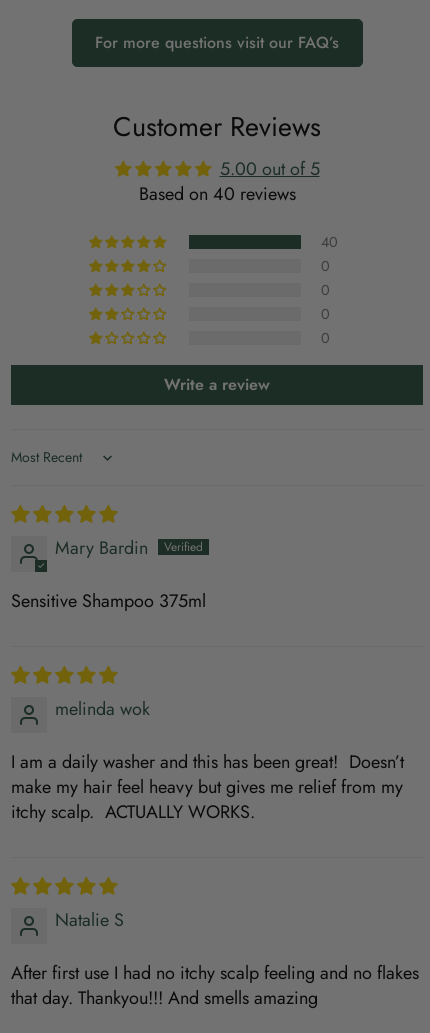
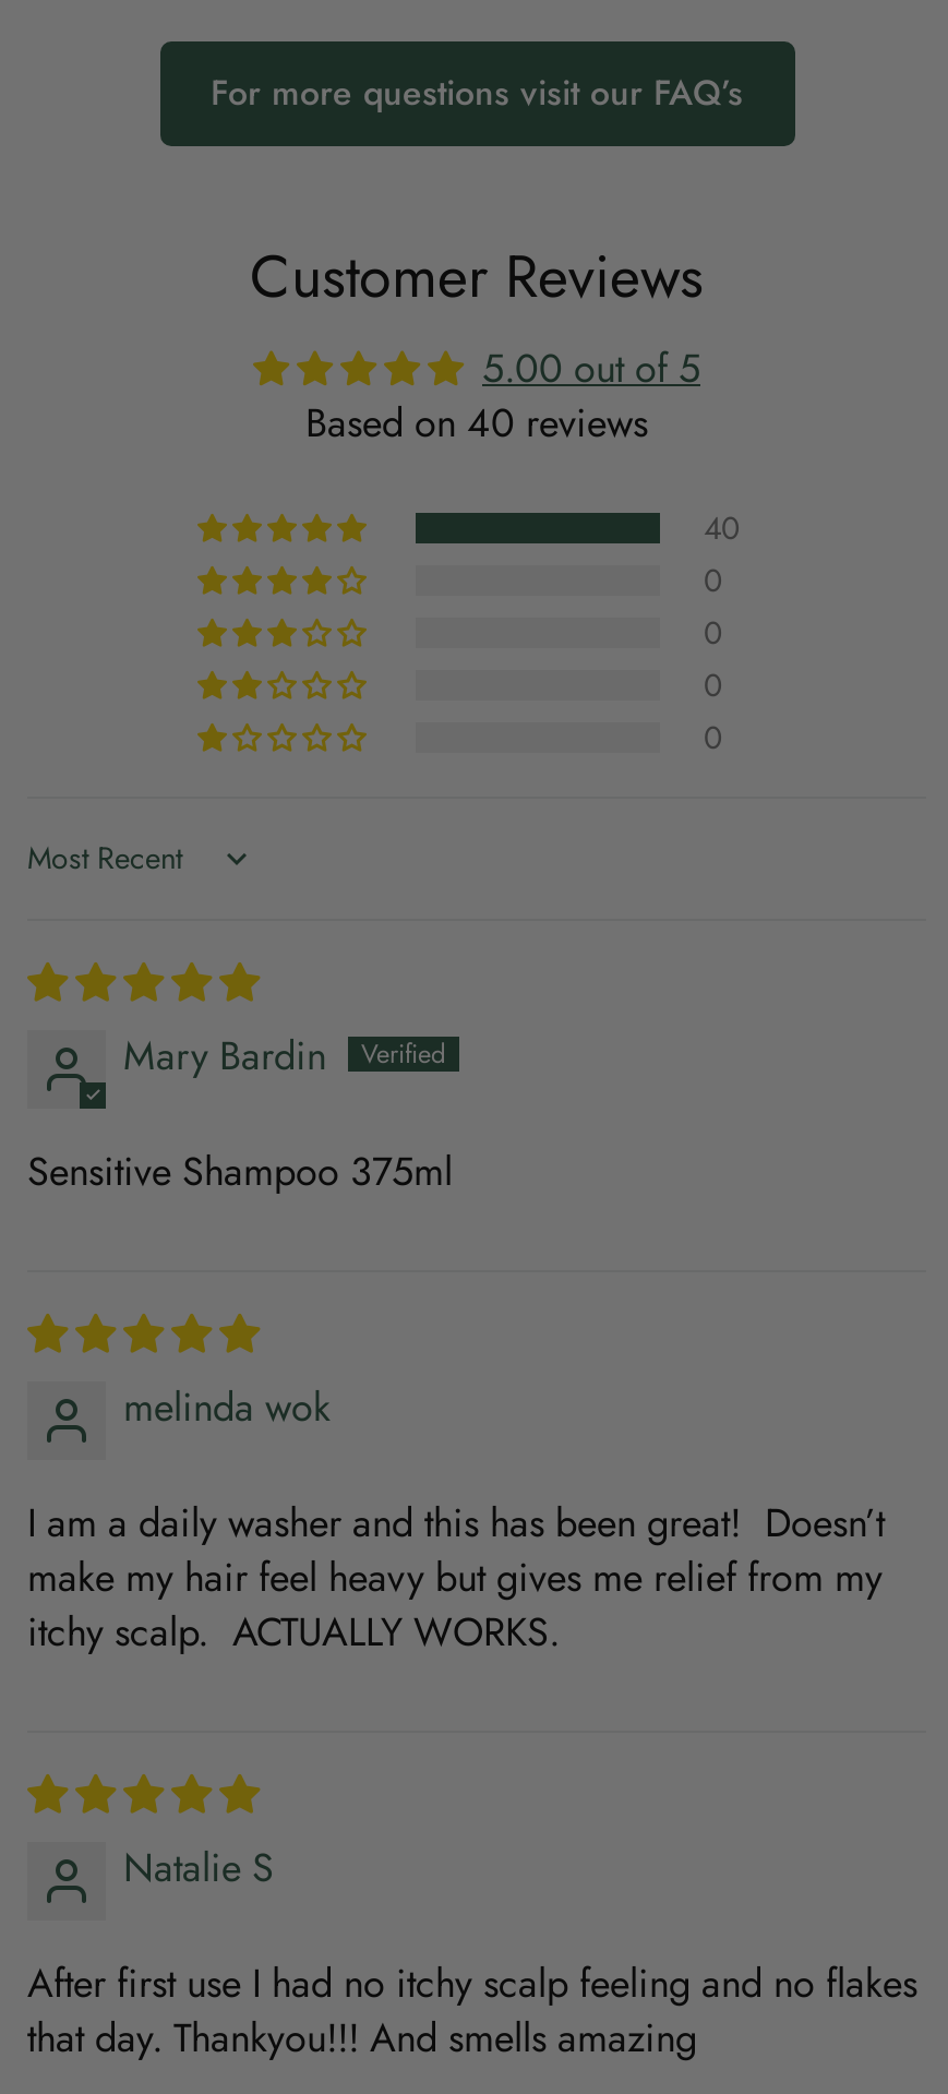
[164,372,270,395] Write a review -> none

